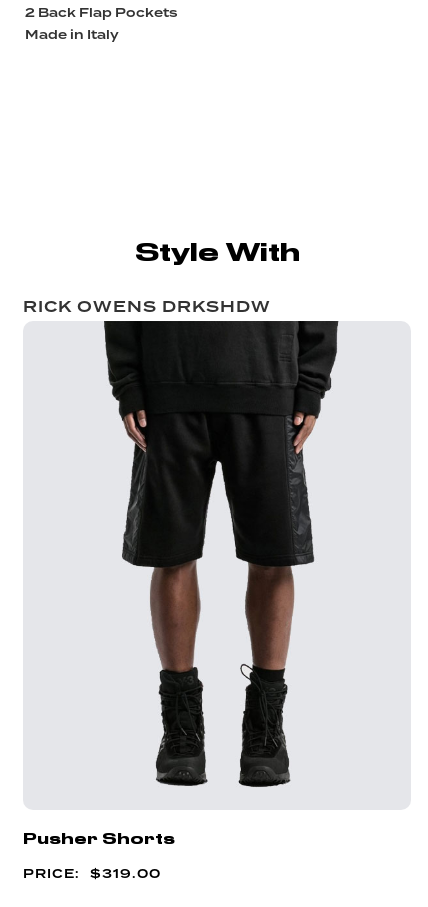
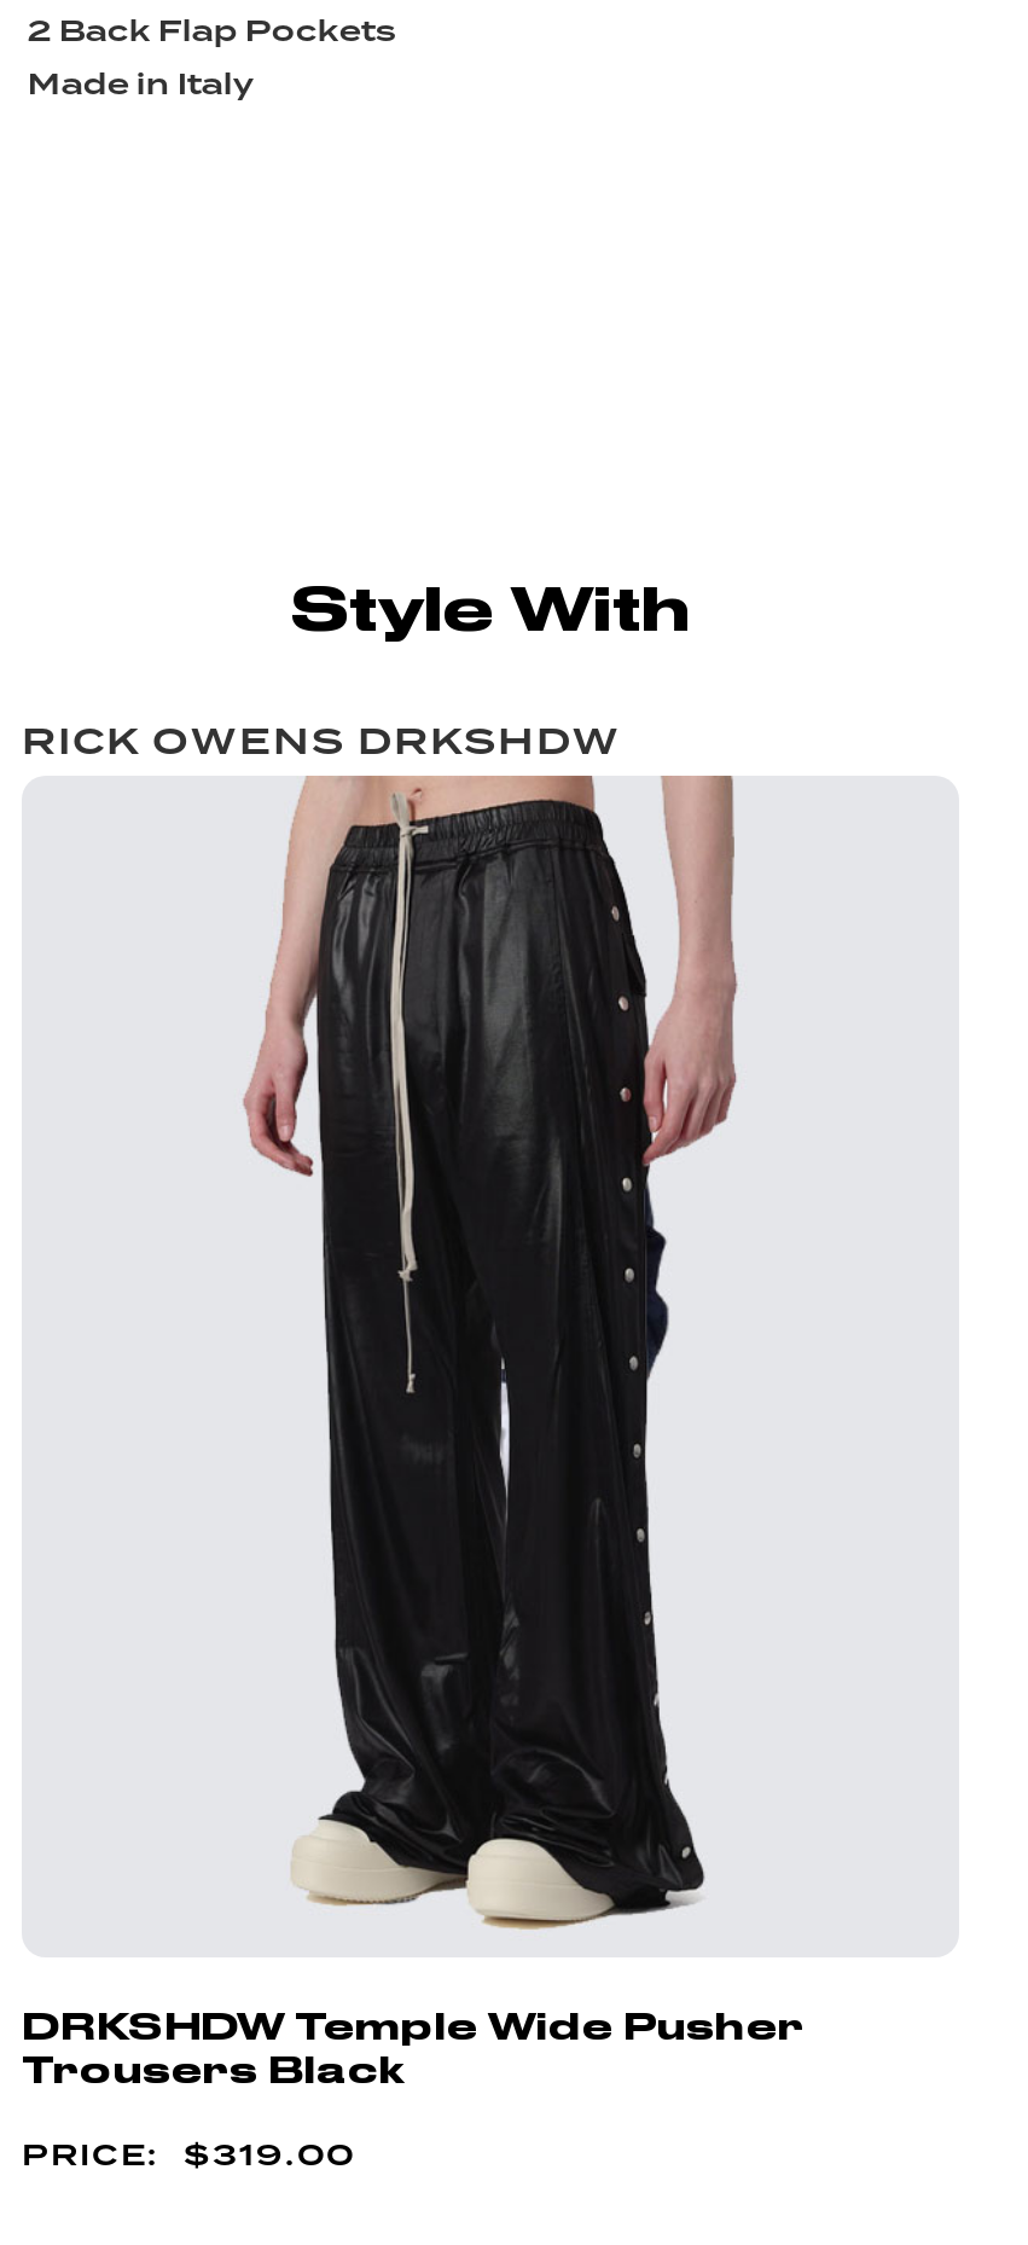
[103,320,339,788] [image] -> [220,773,780,1931] [image]
[23,830,175,848] Pusher Shorts -> [22,2005,805,2092] DRKSHDW Temple Wide Pusher | Trousers Black

